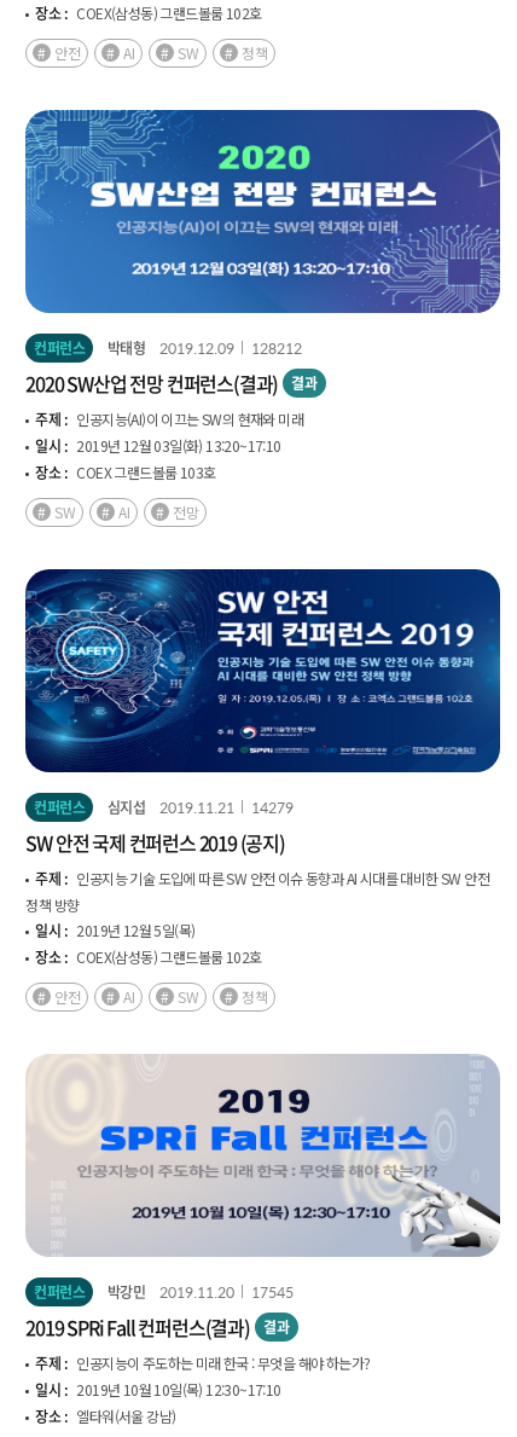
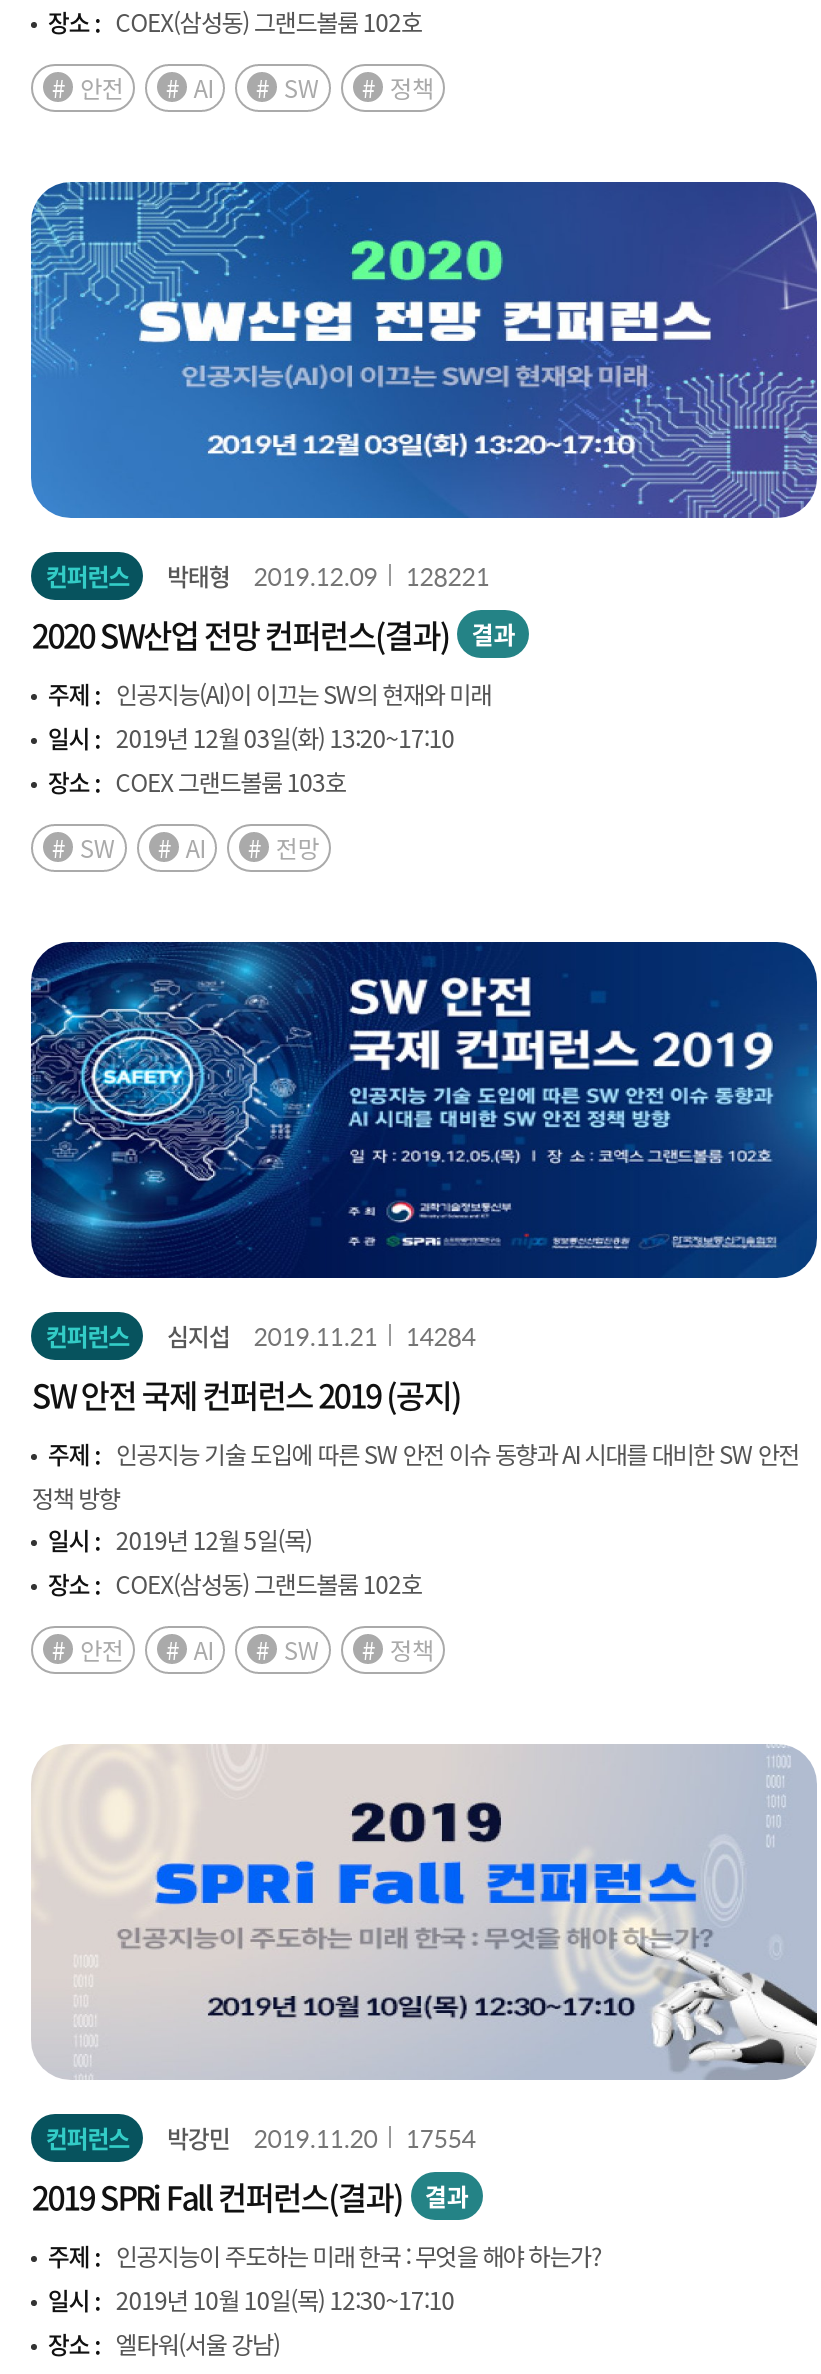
[34,337,302,359] 컨퍼런스 박태형 2019.12.09 128212 -> [46,558,489,594] 컨퍼런스 박태형 2019.12.09 128221
[34,796,294,818] 컨퍼런스 심지섭 2019.11.21 14279 -> [46,1318,475,1354] 컨퍼런스 심지섭 2019.11.21 14284
[34,1281,294,1303] 컨퍼런스 박강민 2019.11.20 17545 -> [46,2120,475,2156] 컨퍼런스 박강민 2019.11.20 17554

